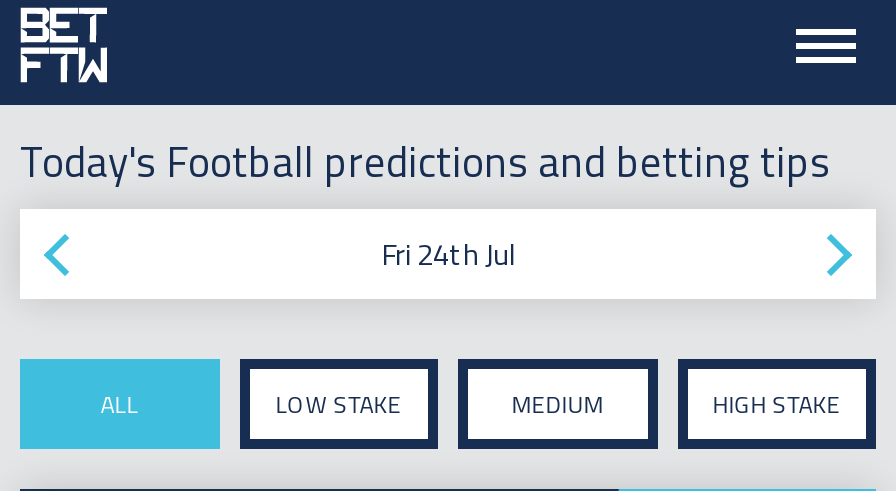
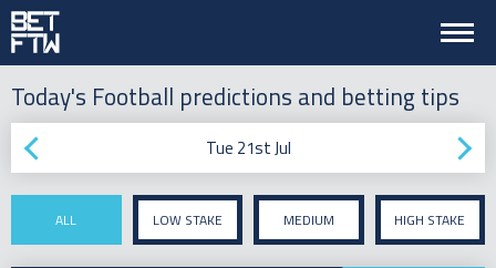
[381,231,515,277] Fri 24th Jul -> [205,135,291,161] Tue 21st Jul

